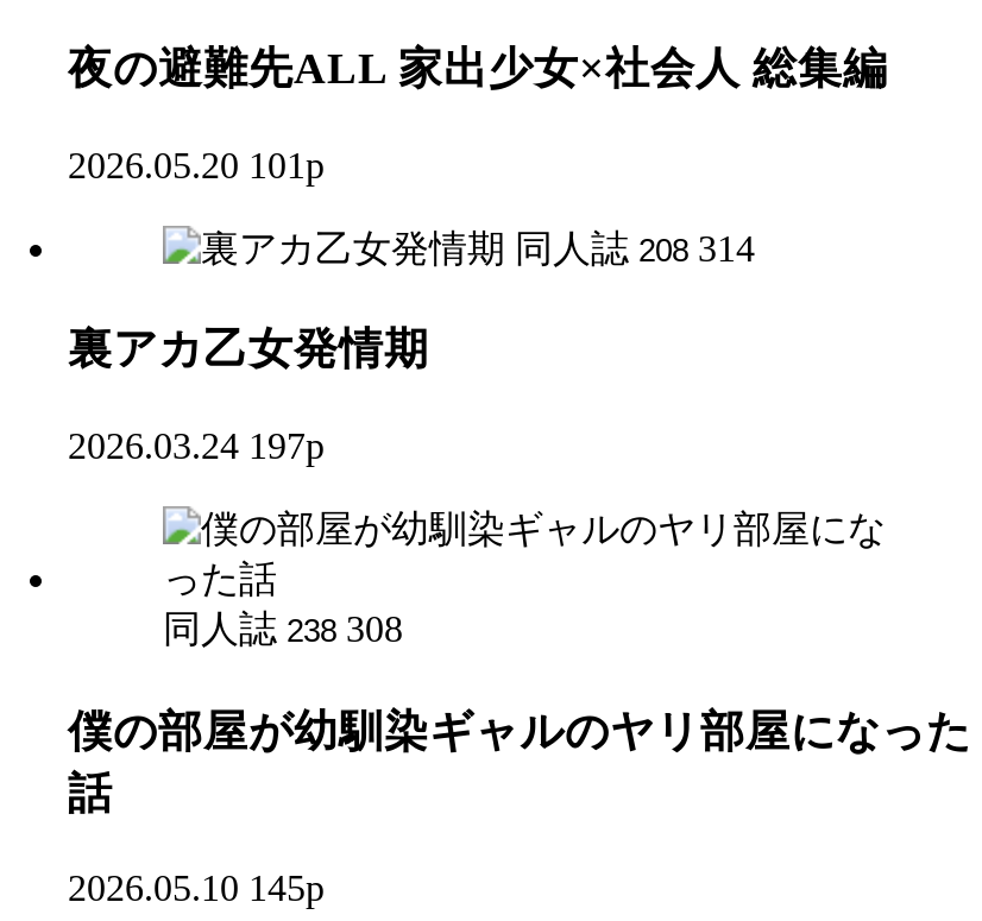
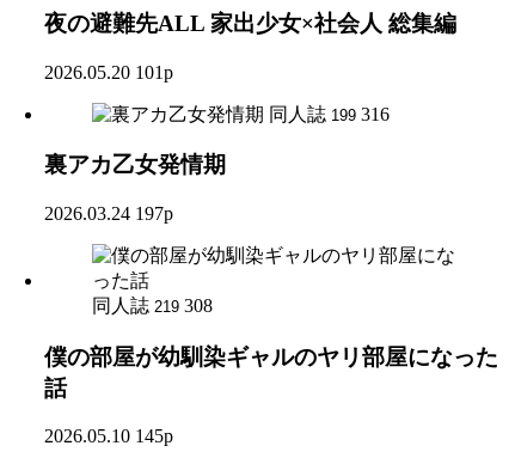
[515,227,755,267] 同人誌 208 314 -> [269,103,390,124] 同人誌 199 316
[163,608,403,649] 同人誌 238 308 -> [92,295,213,316] 同人誌 219 308

